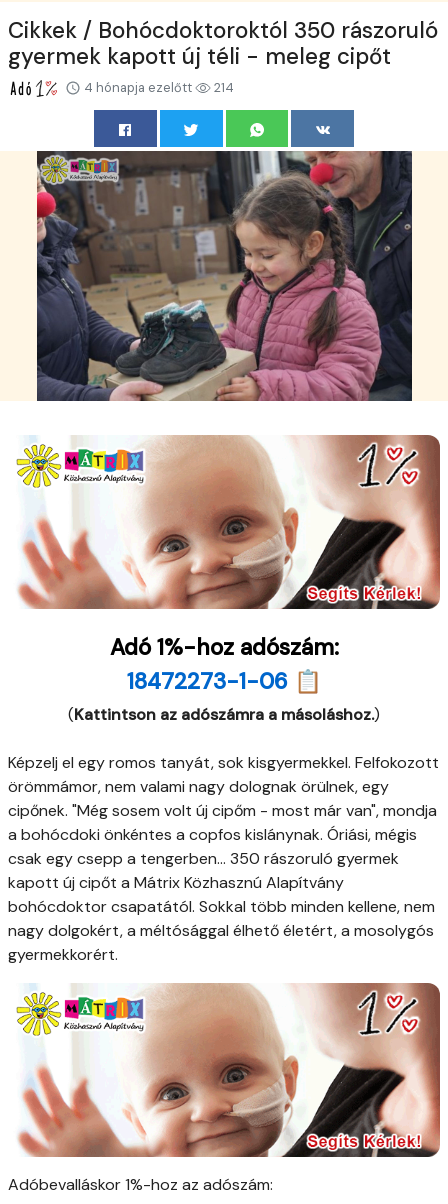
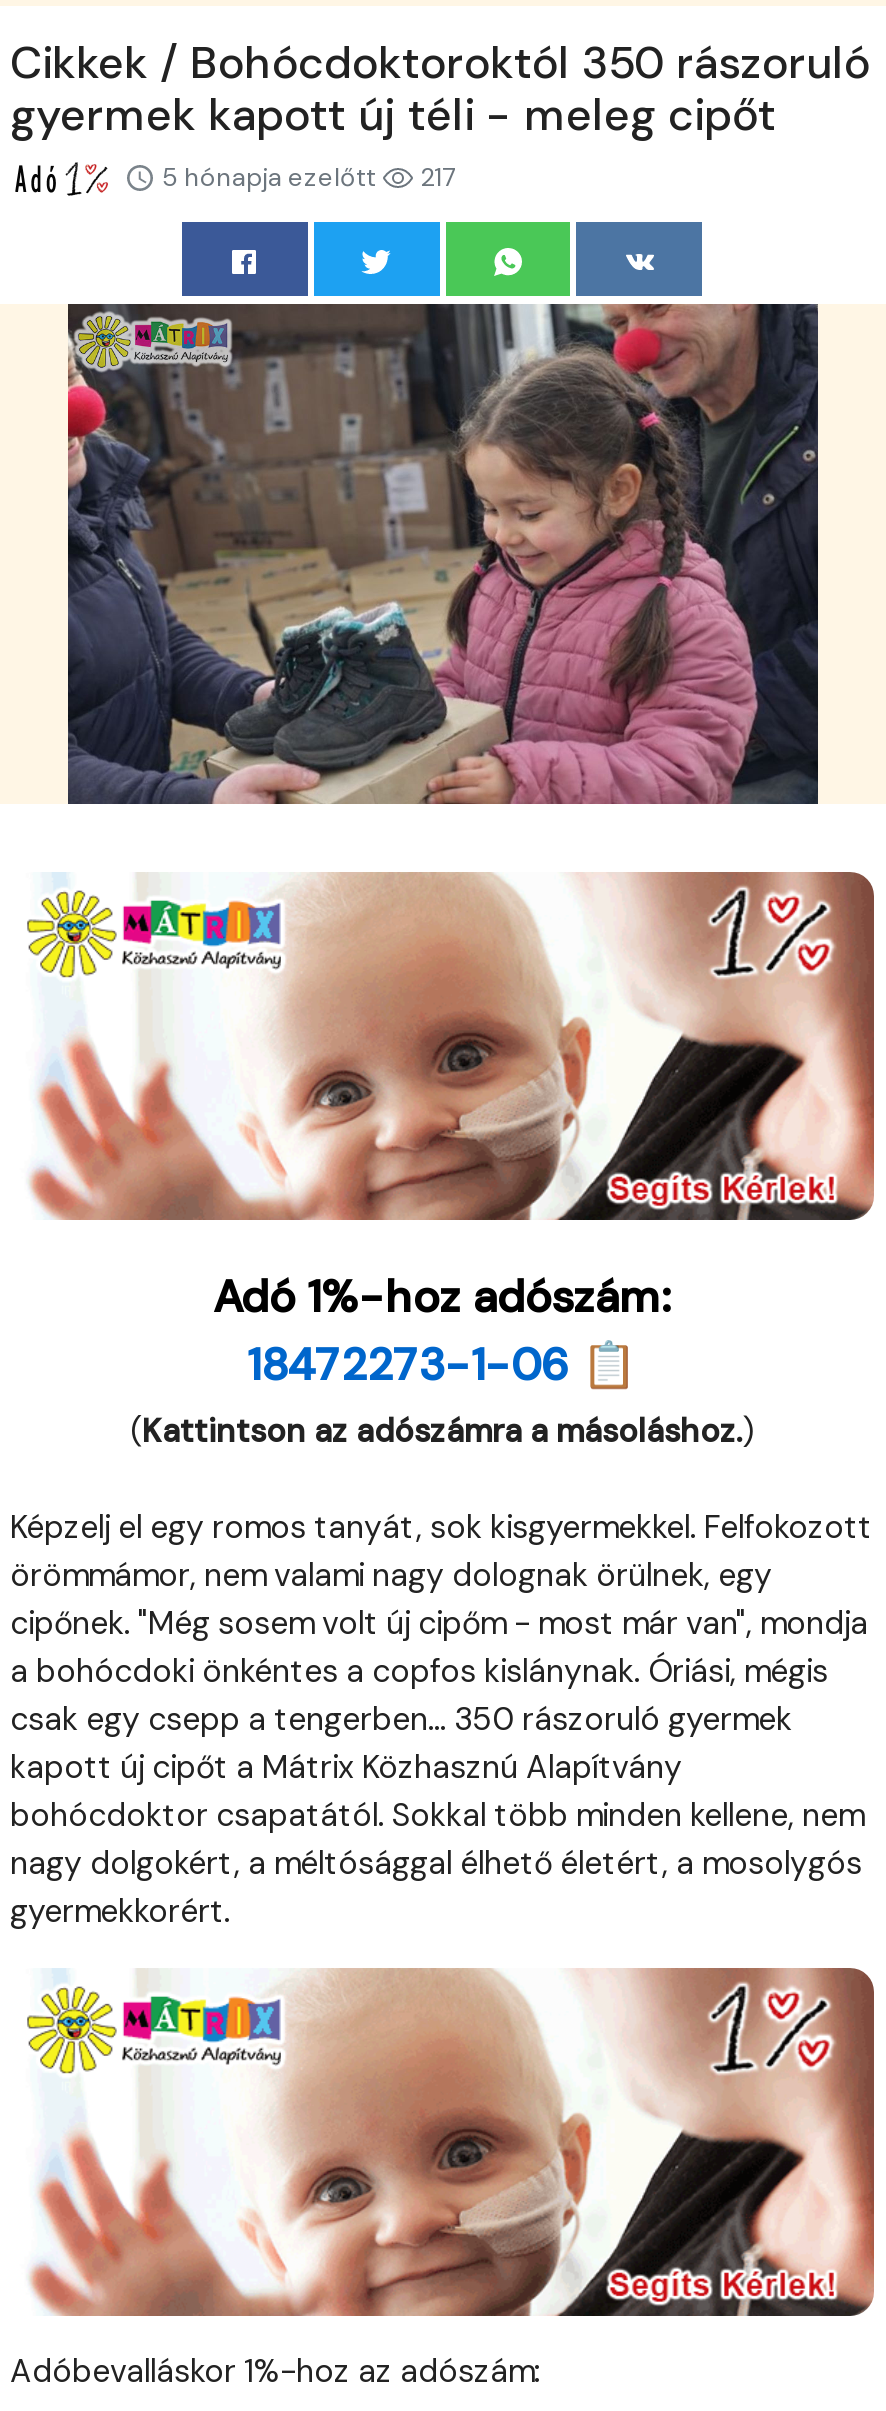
[81,79,195,96] 4 hónapja ezelőtt -> [156,159,382,193] 5 hónapja ezelőtt
[211,79,234,96] 214 -> [414,159,456,193] 217

